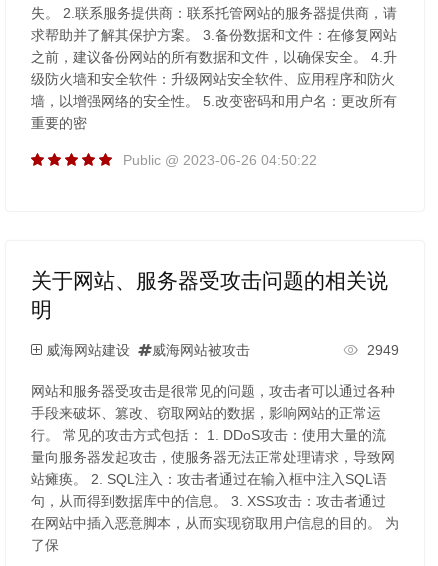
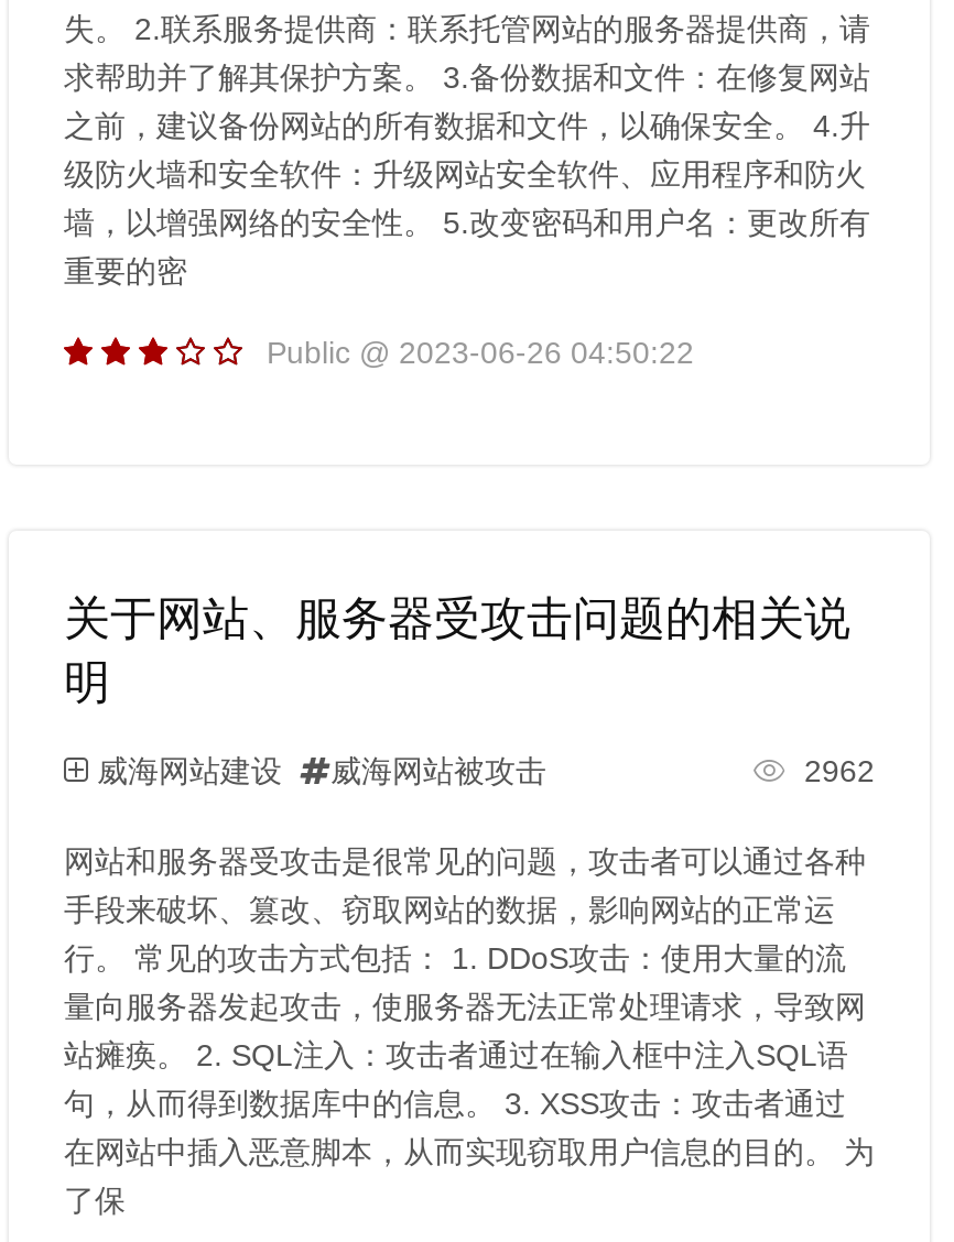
[363,341,399,357] 2949 -> [795,752,875,787] 2962

